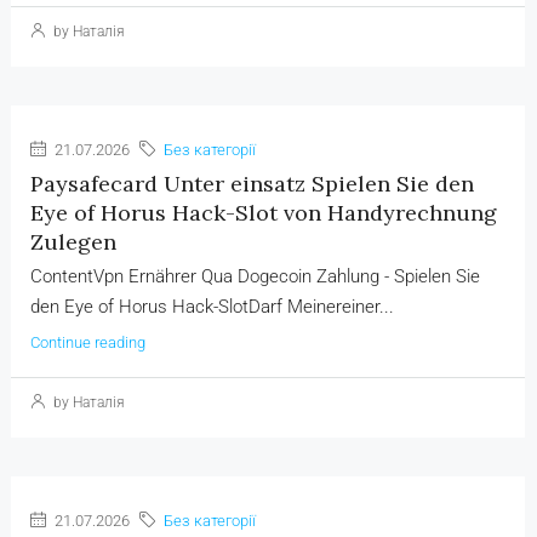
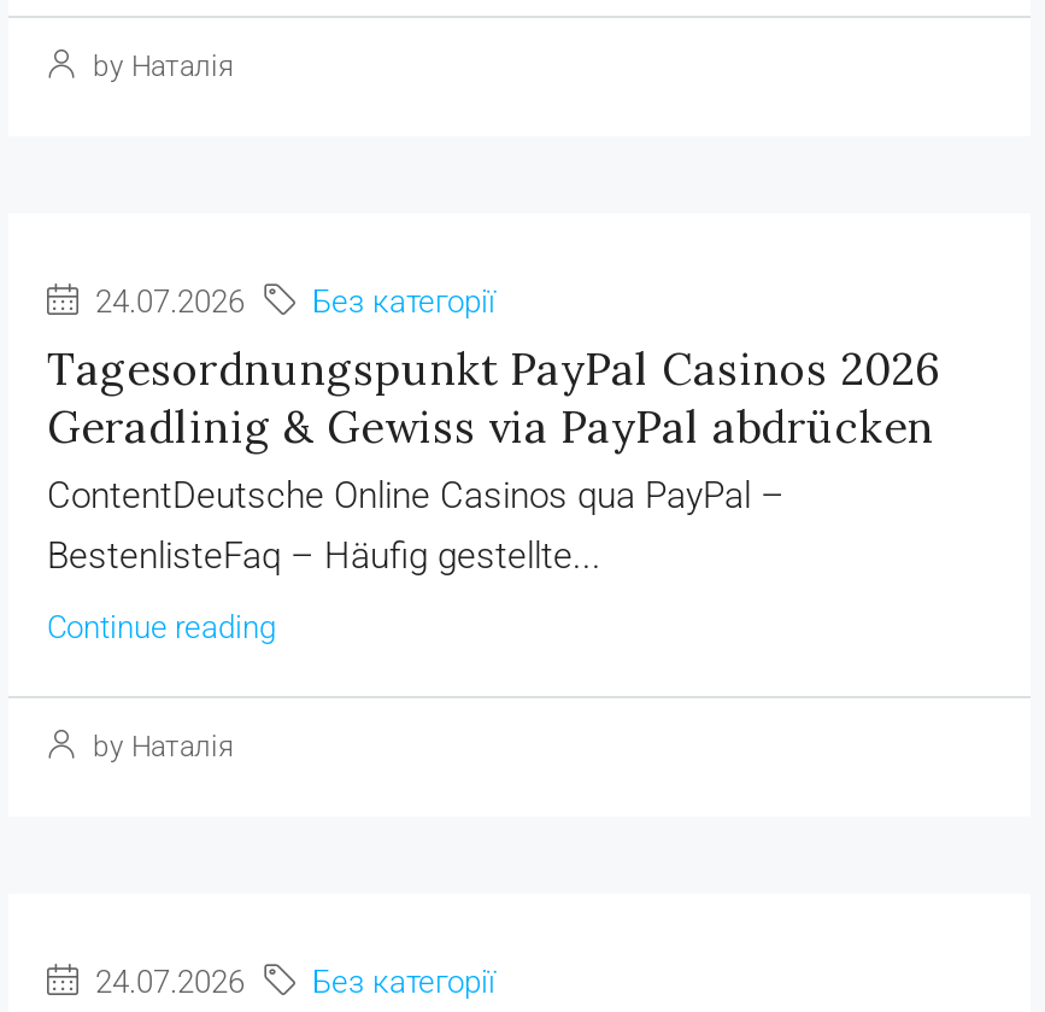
[51,141,256,159] 21.07.2026 Без категорії -> [88,283,495,320] 24.07.2026 Без категорії
[30,170,497,318] Paysafecard Unter einsatz Spielen Sie den | Eye of Horus Hack-Slot von Handyrechnung | Zulegen | ContentVpn Ernährer Qua Dogecoin Zahlung - Spielen Sie | den Eye of Horus Hack-SlotDarf Meinereiner... -> [47,341,941,578] Tagesordnungspunkt PayPal Casinos 2026 | Geradlinig & Gewiss via PayPal abdrücken | ContentDeutsche Online Casinos qua PayPal – | BestenlisteFaq – Häufig gestellte...
[51,512,256,530] 21.07.2026 Без категорії -> [88,964,495,1000] 24.07.2026 Без категорії

